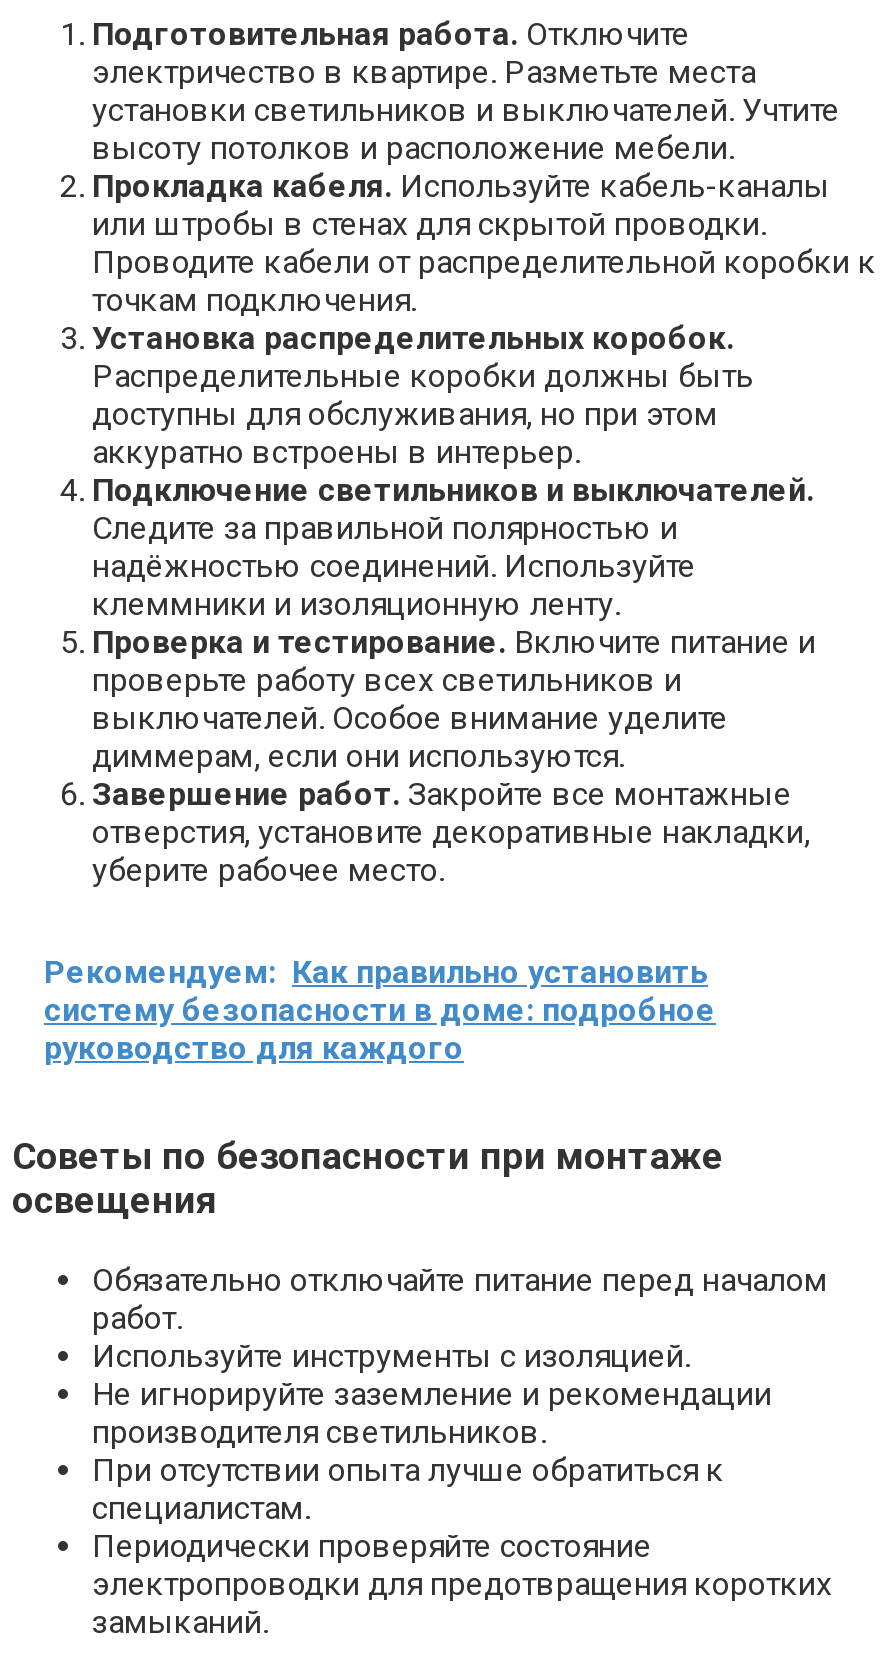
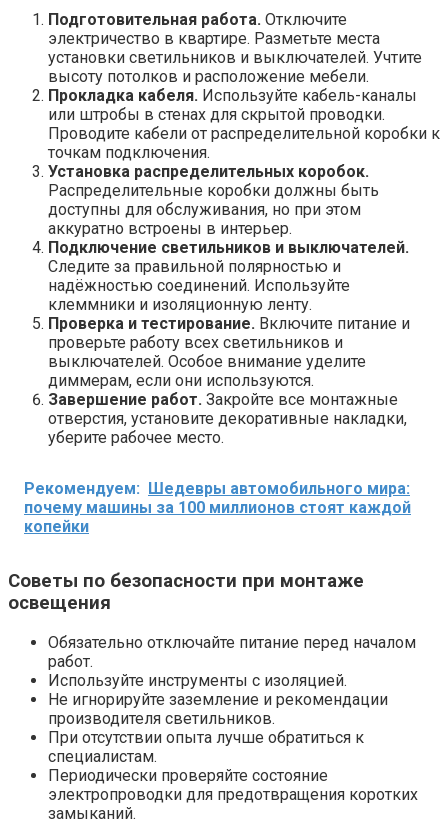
[44,952,716,1066] Рекомендуем: Как правильно установить | систему безопасности в доме: подробное | руководство для каждого -> [24,478,411,535] Рекомендуем: Шедевры автомобильного мира: | почему машины за 100 миллионов стоят каждой | копейки

